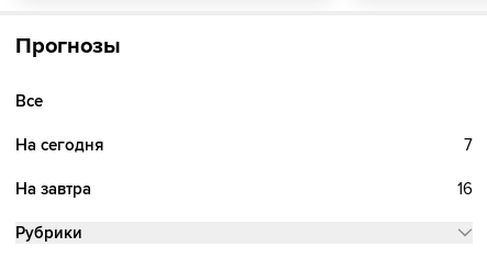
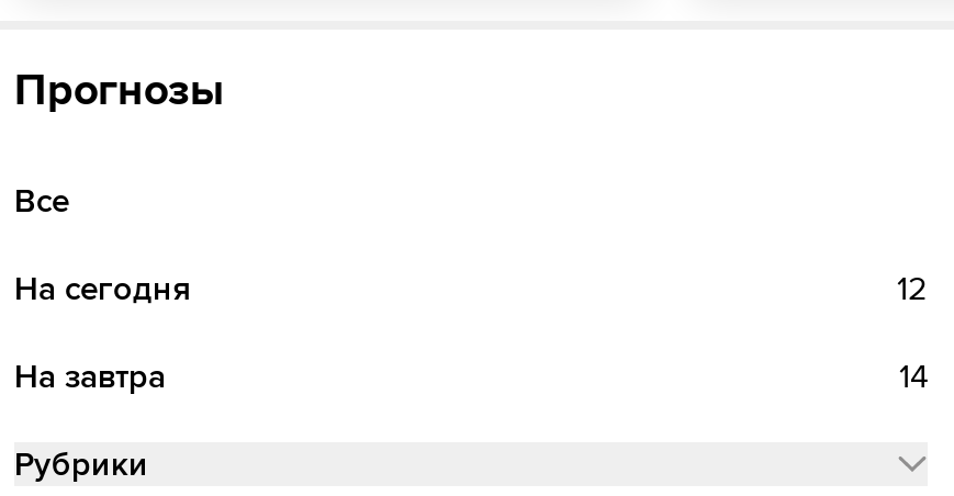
[464,135,473,155] 7 -> [897,269,928,308] 12
[457,179,473,199] 16 -> [899,357,928,396] 14

